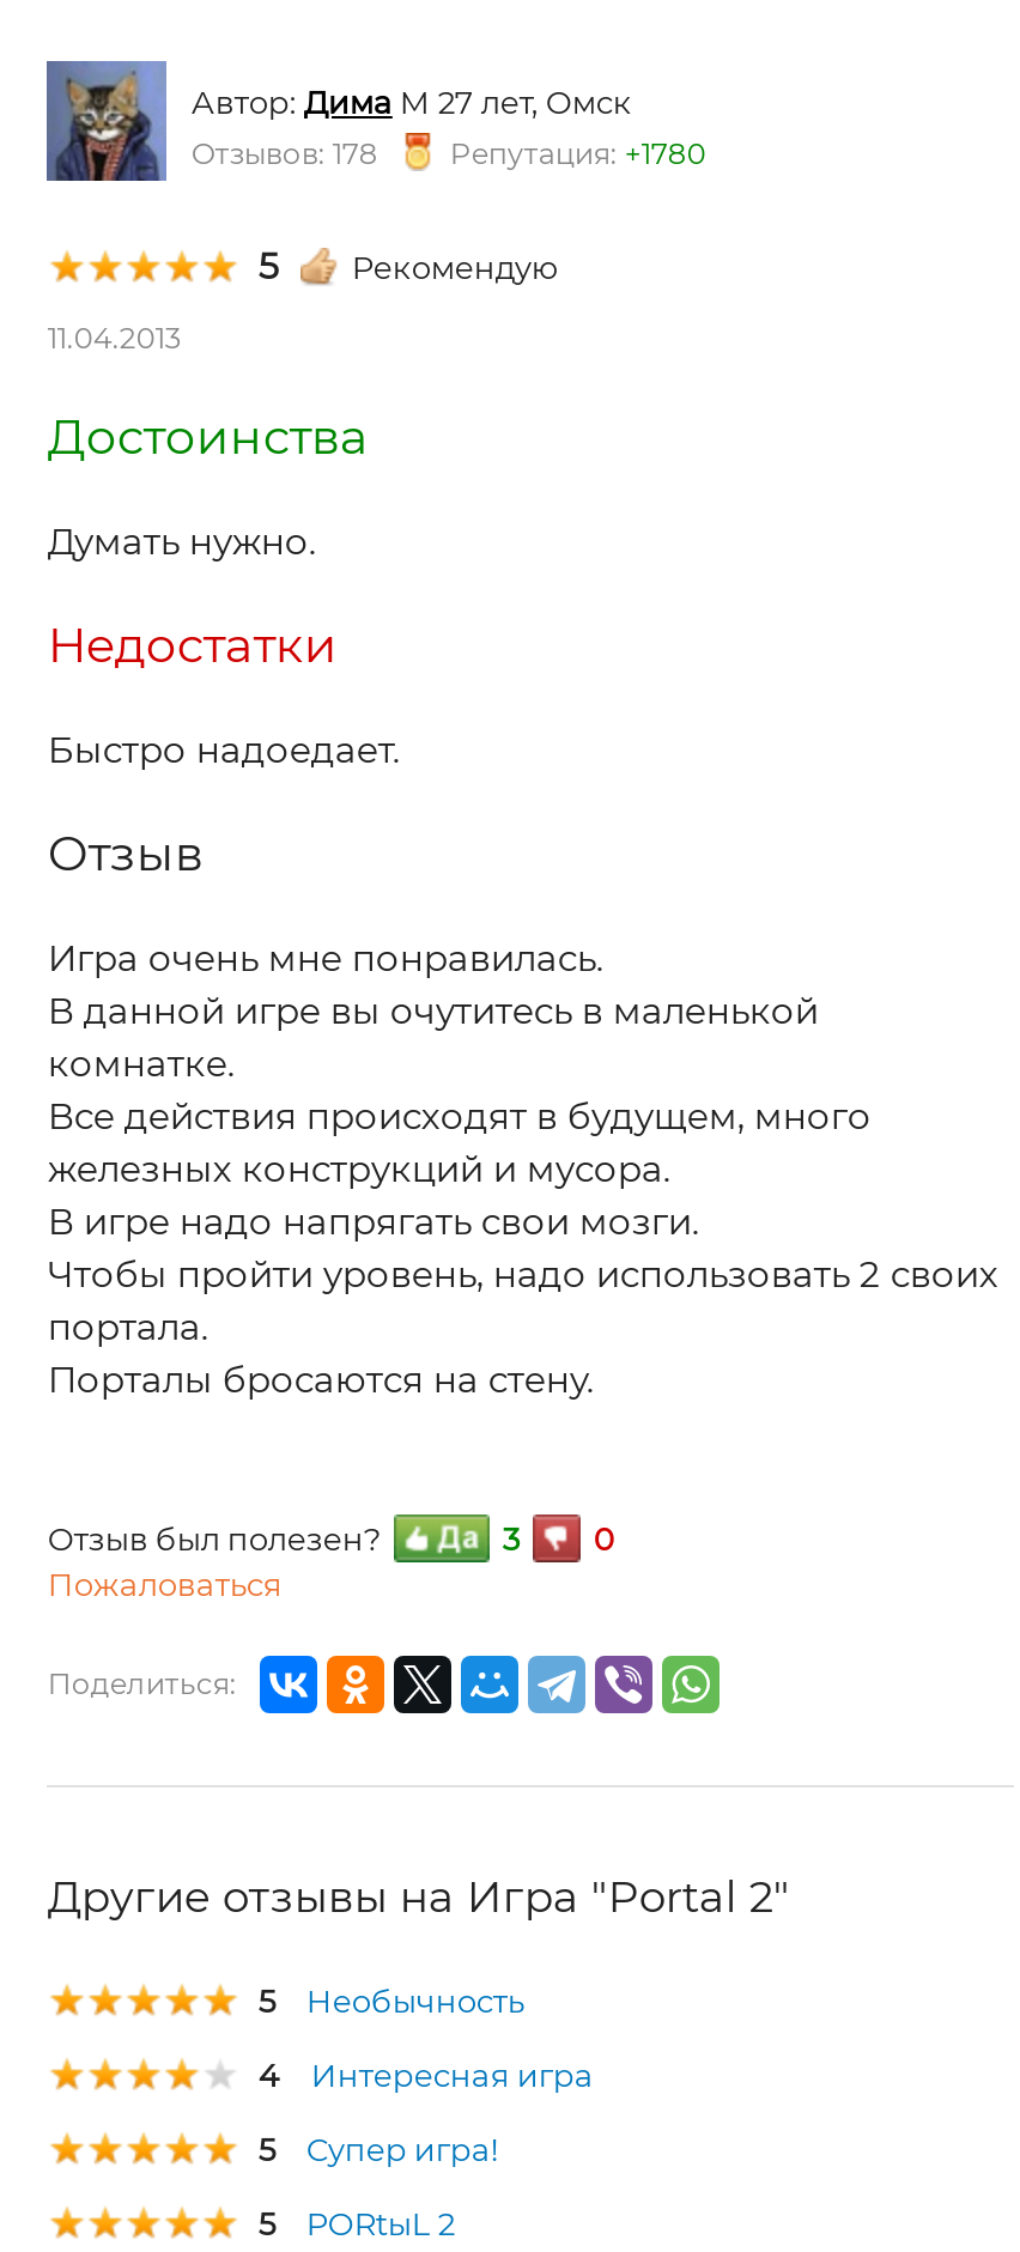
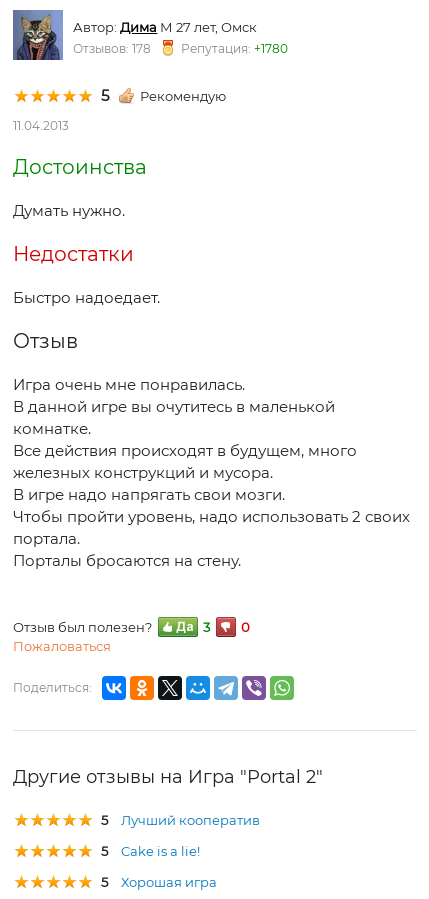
[258,1981,594,2094] Необычность | 4 | Интересная игра -> [121,812,260,828] Лучший кооператив
[306,2130,498,2168] Супер игра! -> [121,843,200,859] Cake is a lie!
[306,2204,455,2242] PORtыL 2 -> [121,874,217,890] Хорошая игра

